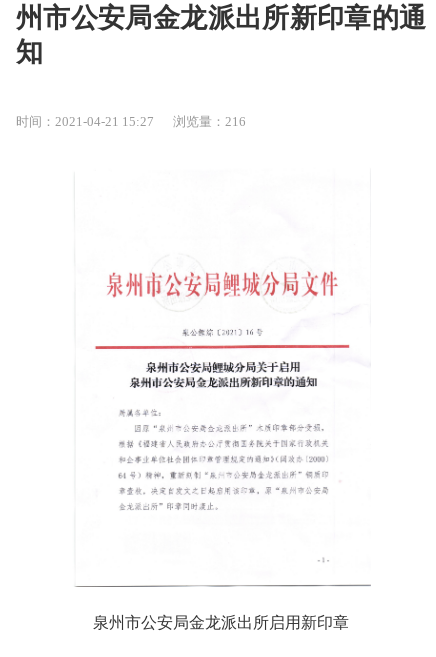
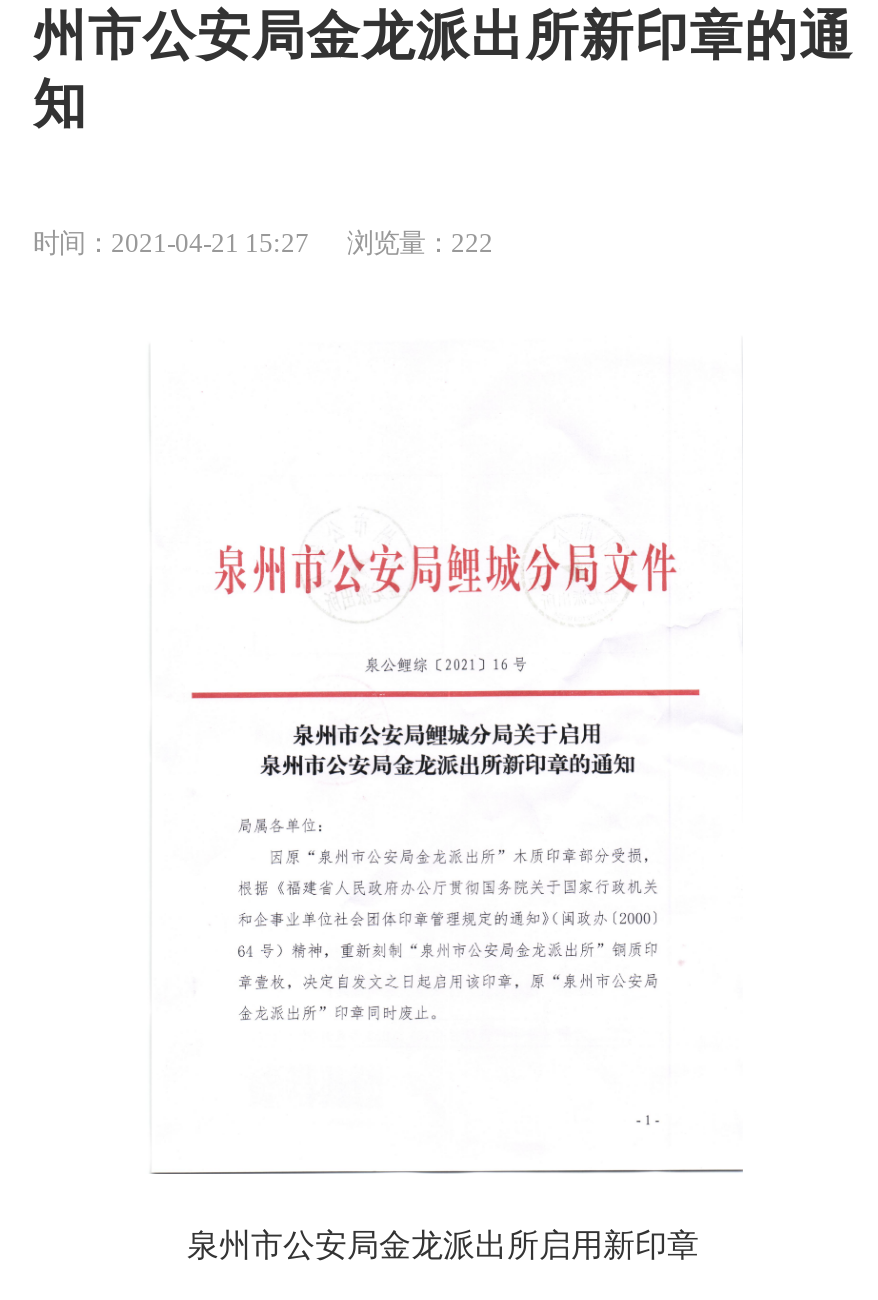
[16,114,246,129] 时间：2021-04-21 15:27 浏览量：216 -> [33,228,493,258] 时间：2021-04-21 15:27 浏览量：222

